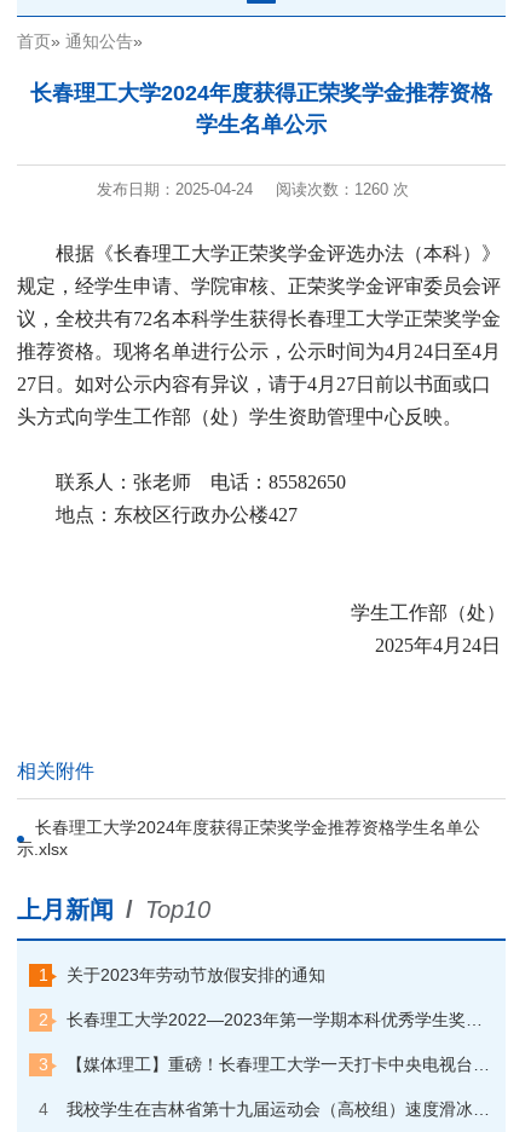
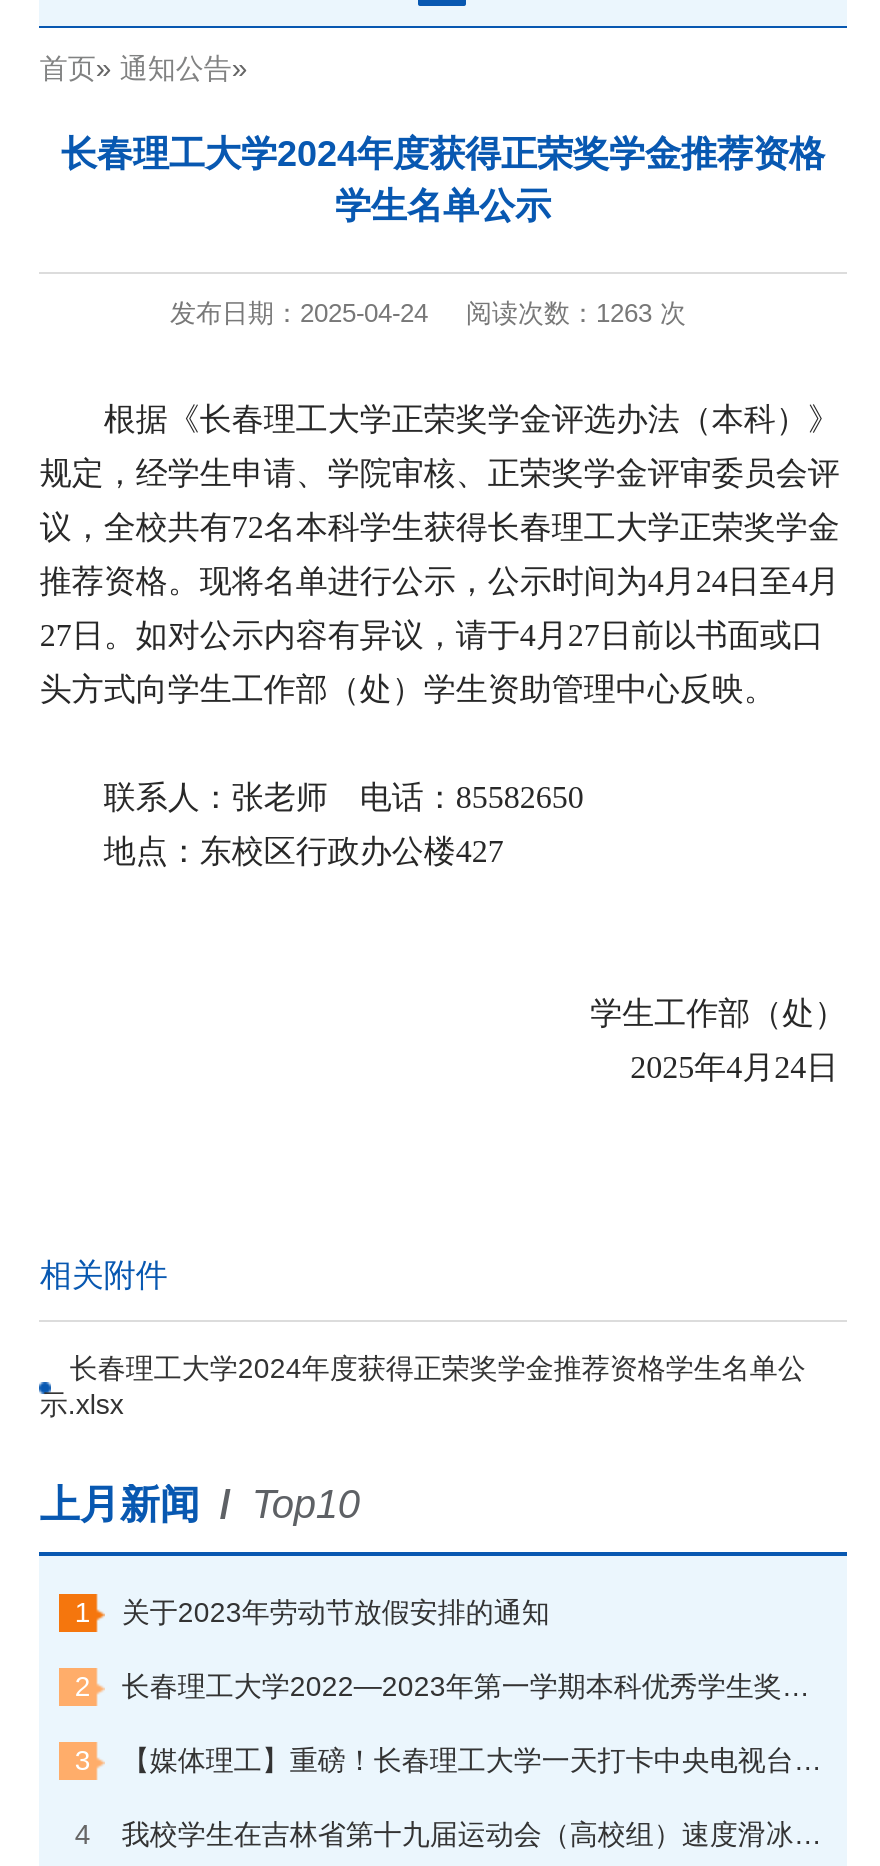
[96,181,408,199] 发布日期：2025-04-24 阅读次数：1260 次 -> [170,299,686,329] 发布日期：2025-04-24 阅读次数：1263 次

